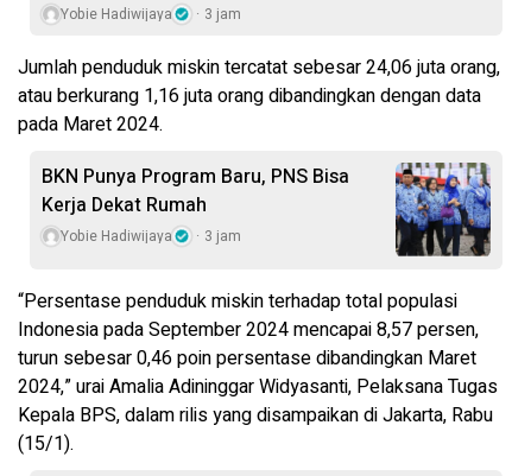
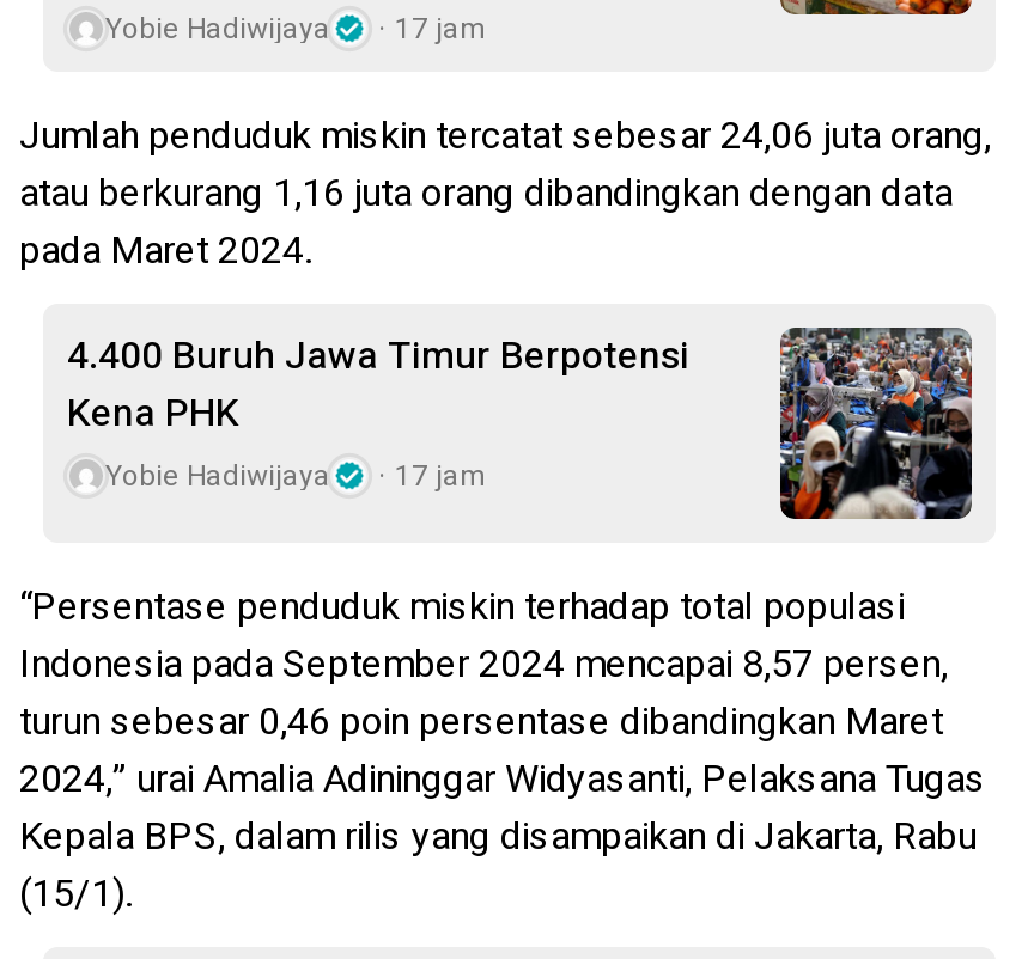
[61,4,241,25] Yobie Hadiwijaya 3 jam -> [105,8,486,51] Yobie Hadiwijaya 17 jam
[42,163,492,258] [image] | BKN Punya Program Baru, PNS Bisa | Kerja Dekat Rumah -> [67,325,974,521] [image] | 4.400 Buruh Jawa Timur Berpotensi | Kena PHK
[61,226,241,247] Yobie Hadiwijaya 3 jam -> [105,455,486,498] Yobie Hadiwijaya 17 jam

